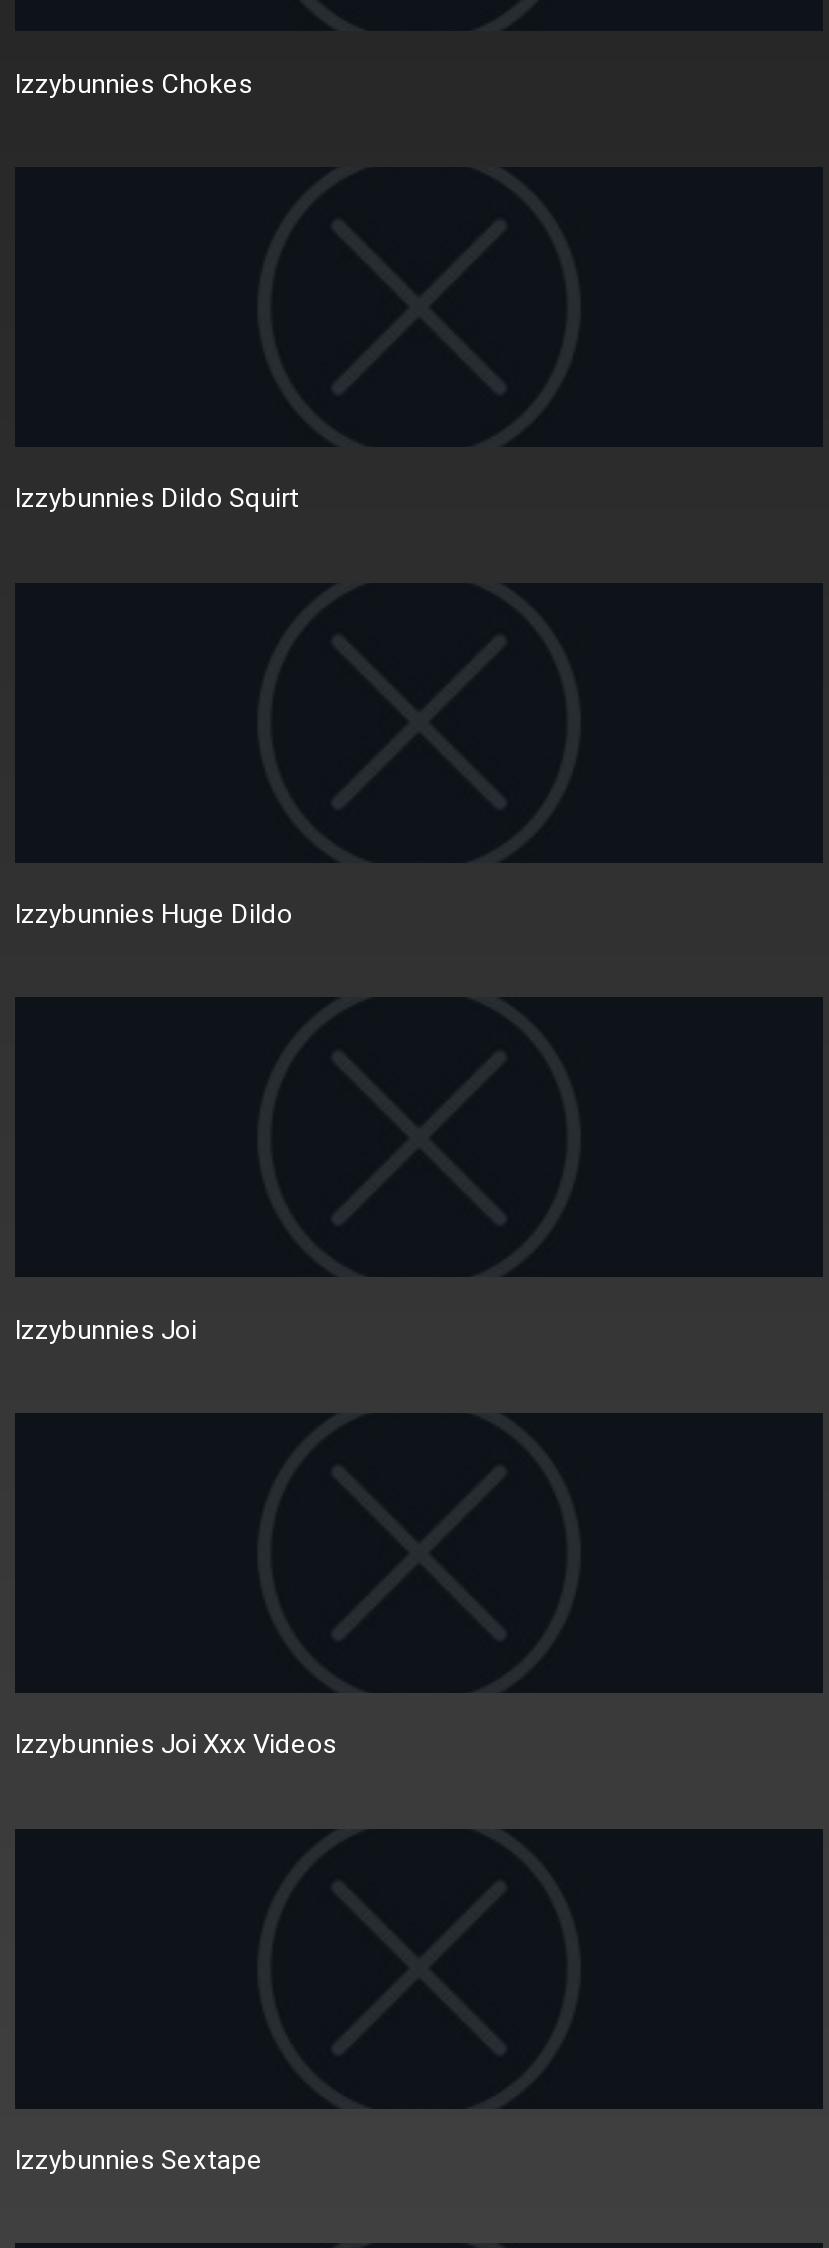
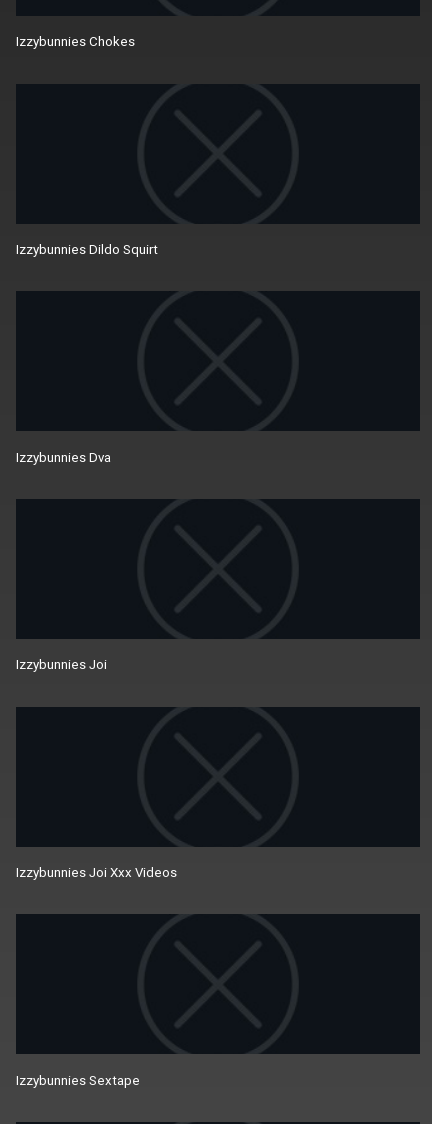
[15,897,293,931] Izzybunnies Huge Dildo -> [16,449,111,466] Izzybunnies Dva

